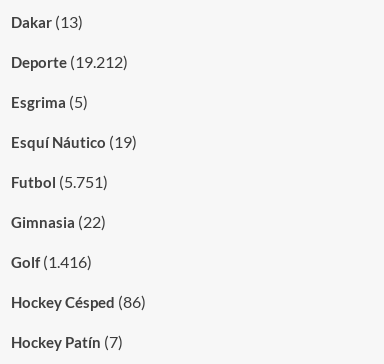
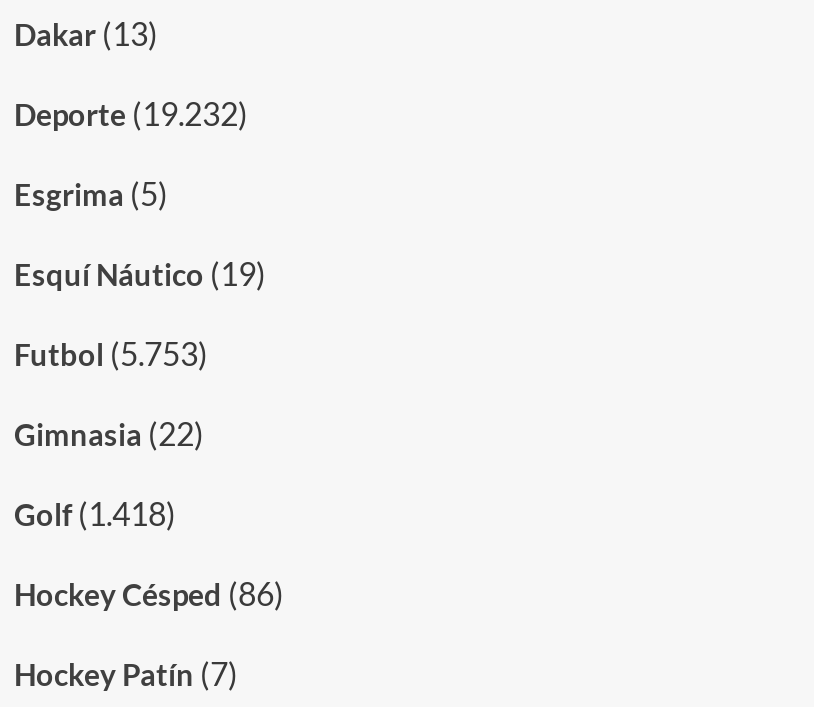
[10,52,127,71] Deporte (19.212) -> [14,95,248,133] Deporte (19.232)
[10,172,107,191] Futbol (5.751) -> [14,335,208,373] Futbol (5.753)
[10,252,91,271] Golf (1.416) -> [14,495,176,533] Golf (1.418)

